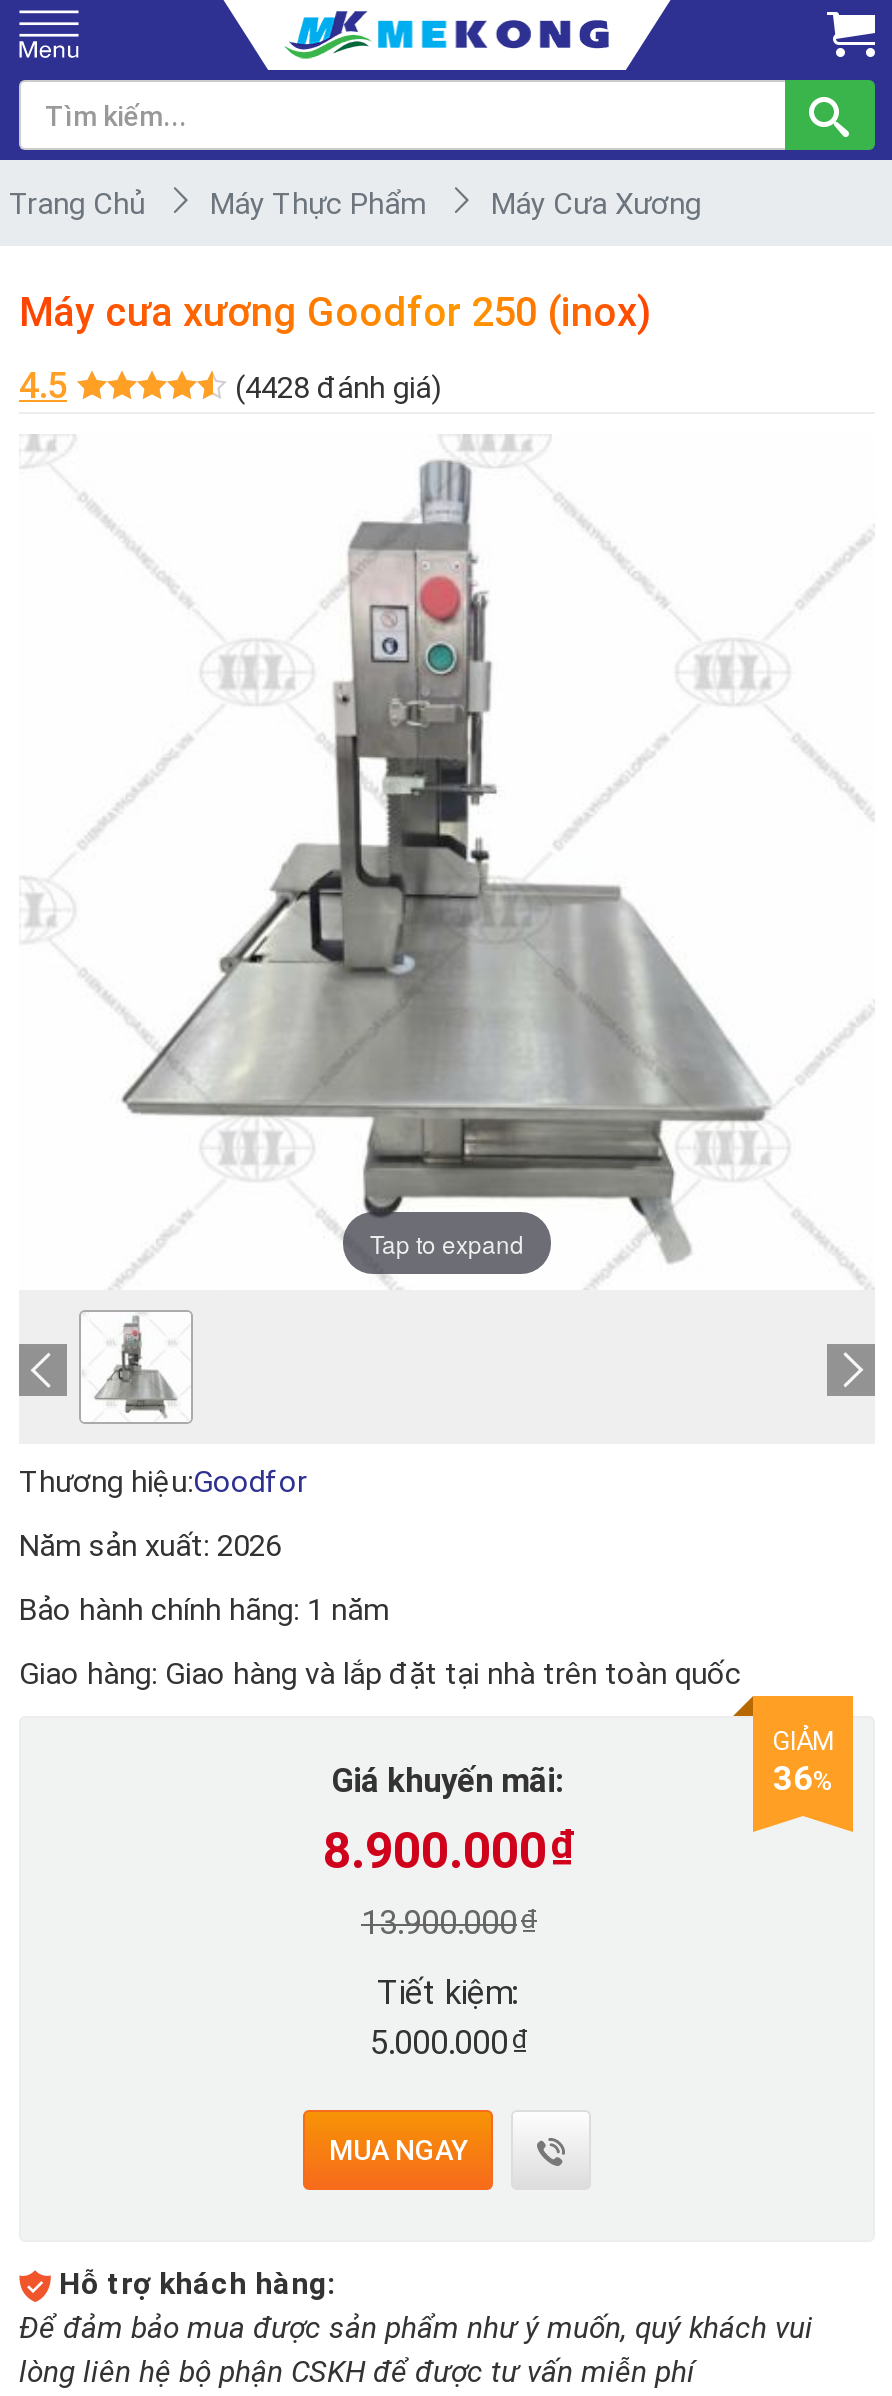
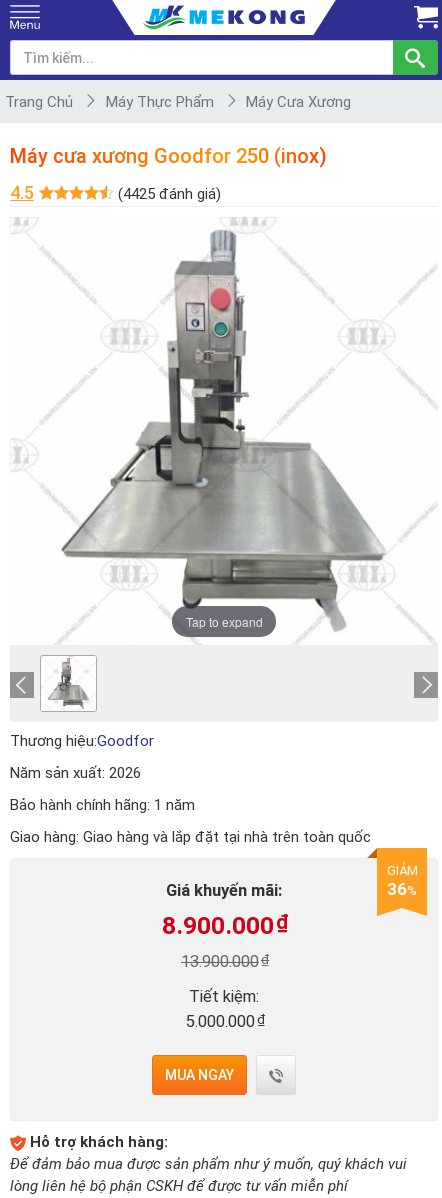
[227,370,441,406] (4428 đánh giá) -> [114,185,221,203] (4425 đánh giá)

